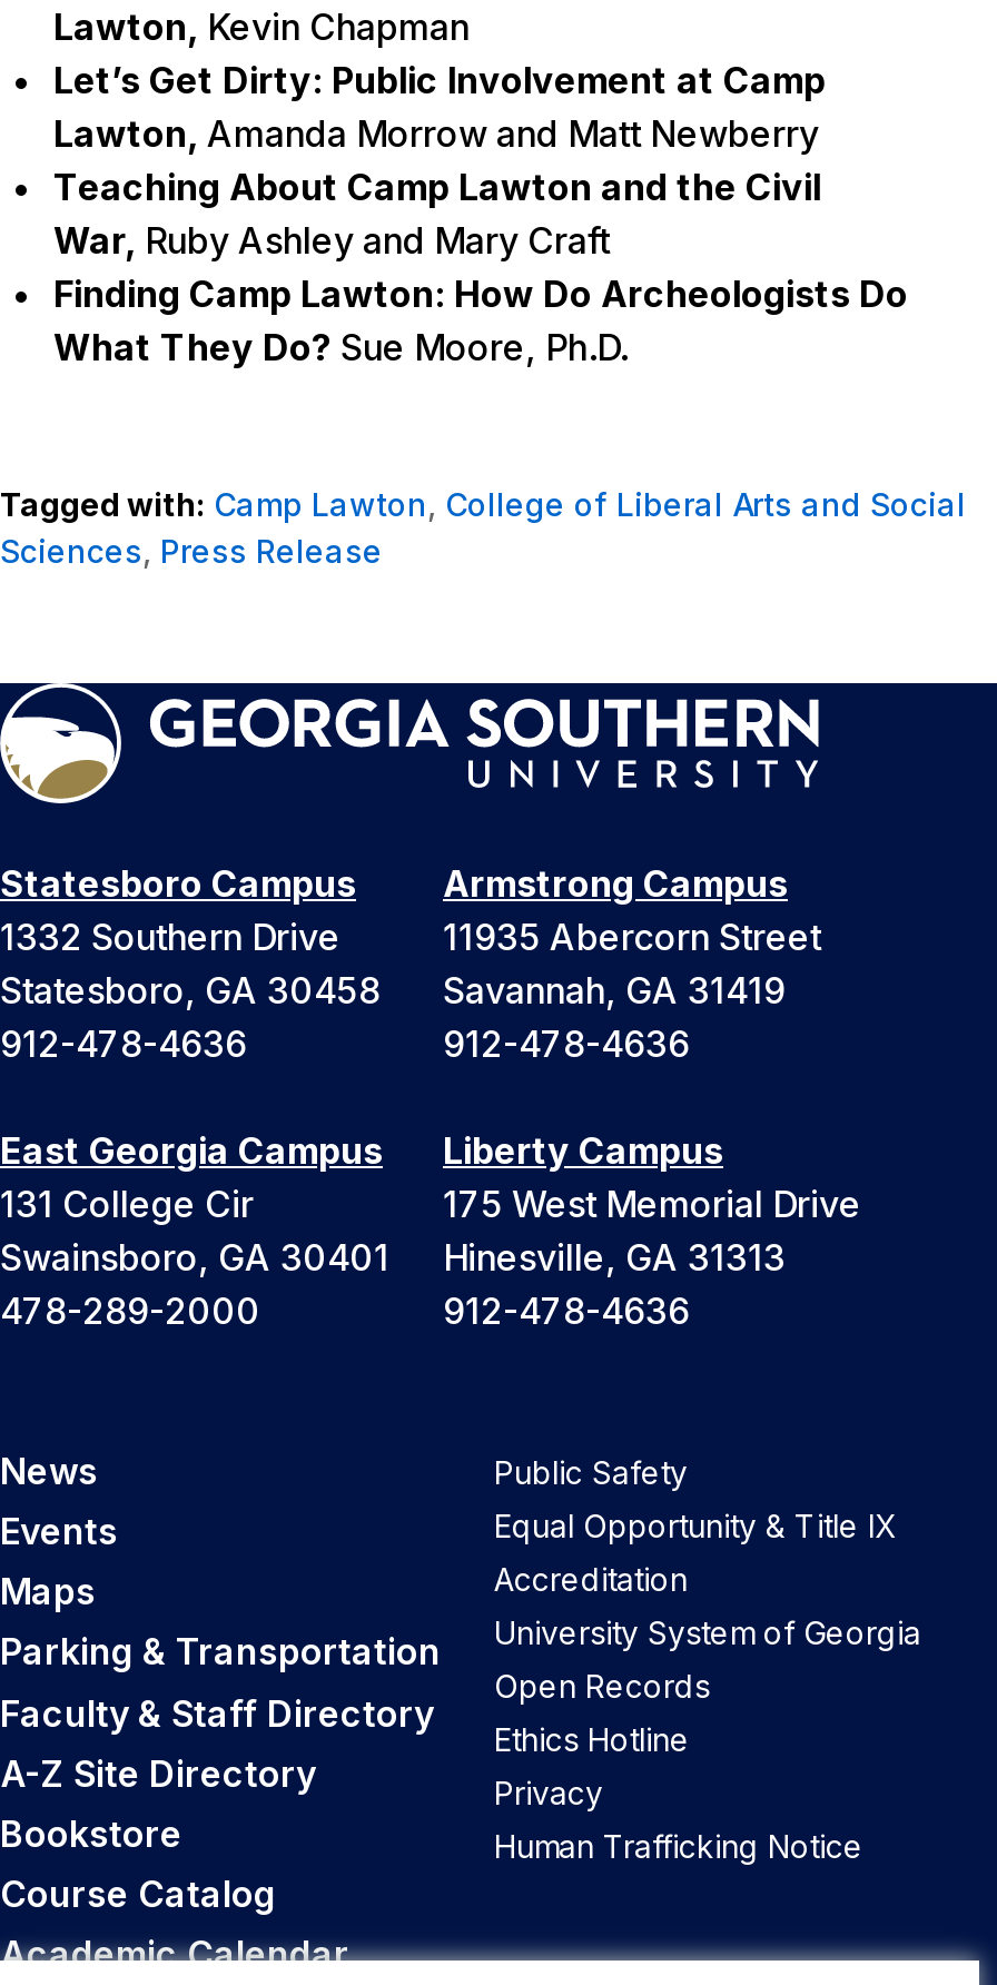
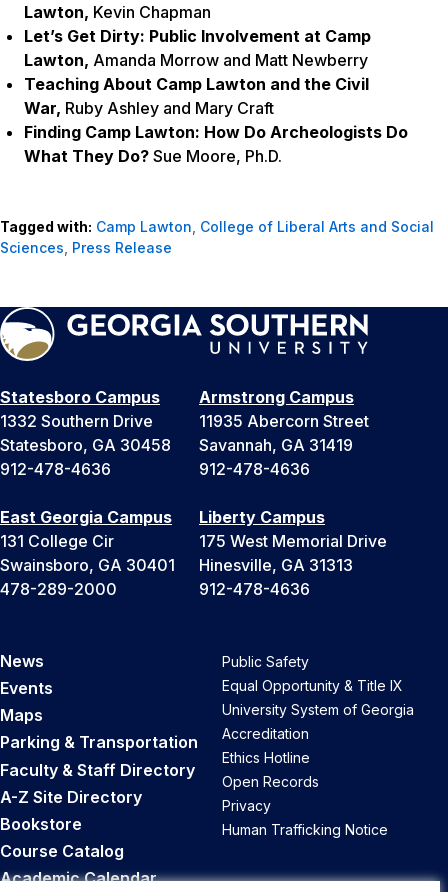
moved [494,1560,688,1597] -> [222,725,309,742]: Accreditation
moved [494,1613,921,1651] -> [222,701,414,718]: University System of Georgia
moved [494,1666,710,1704] -> [222,773,319,790]: Open Records
moved [494,1720,690,1758] -> [222,749,310,766]: Ethics Hotline

